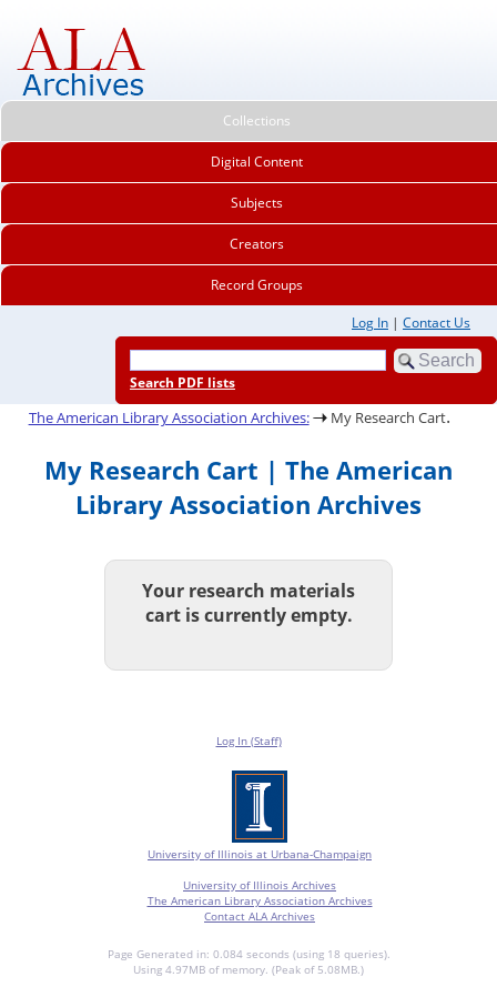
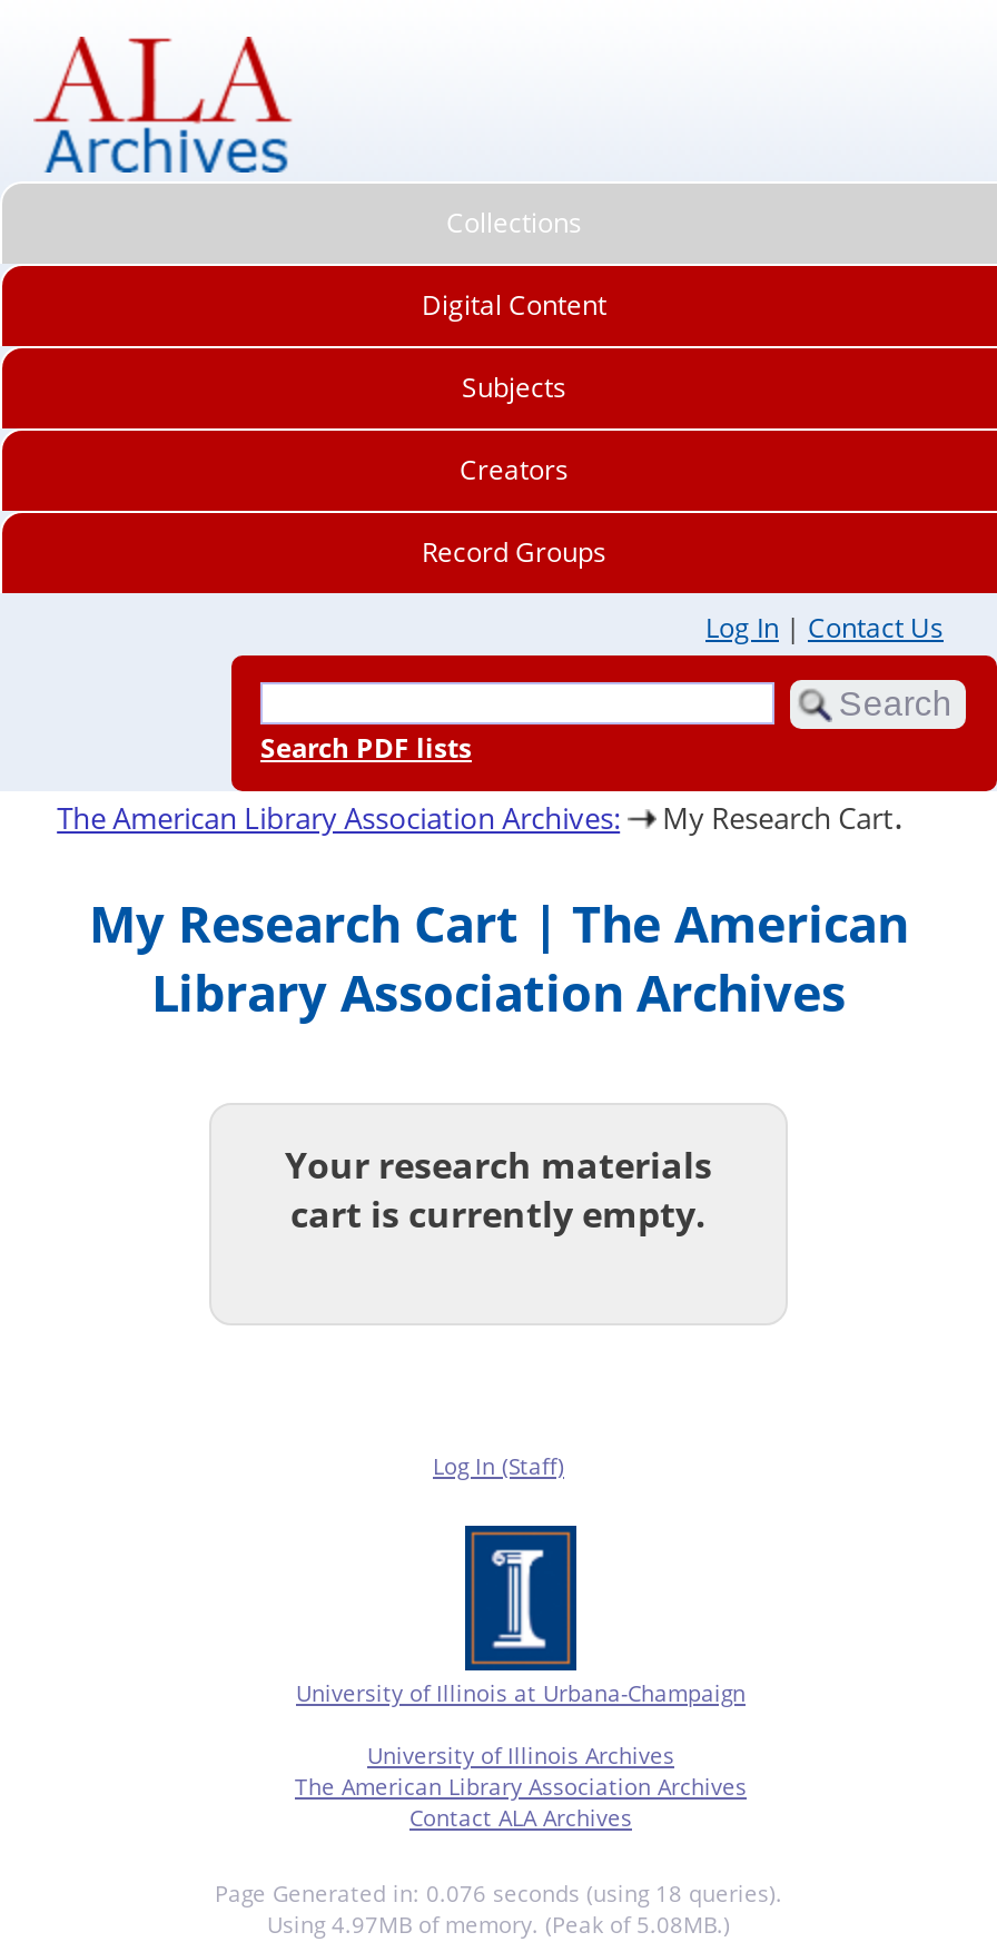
[107,945,390,961] Page Generated in: 0.084 seconds (using 18 queries). -> [215,1877,782,1908] Page Generated in: 0.076 seconds (using 18 queries).

